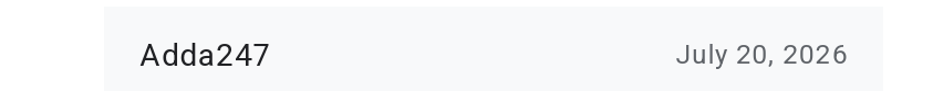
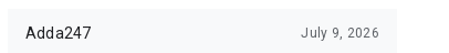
[675,39,848,70] July 20, 2026 -> [301,25,379,41] July 9, 2026

